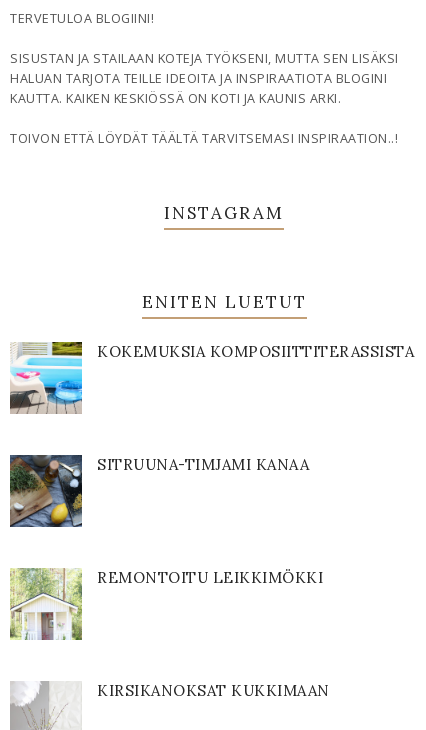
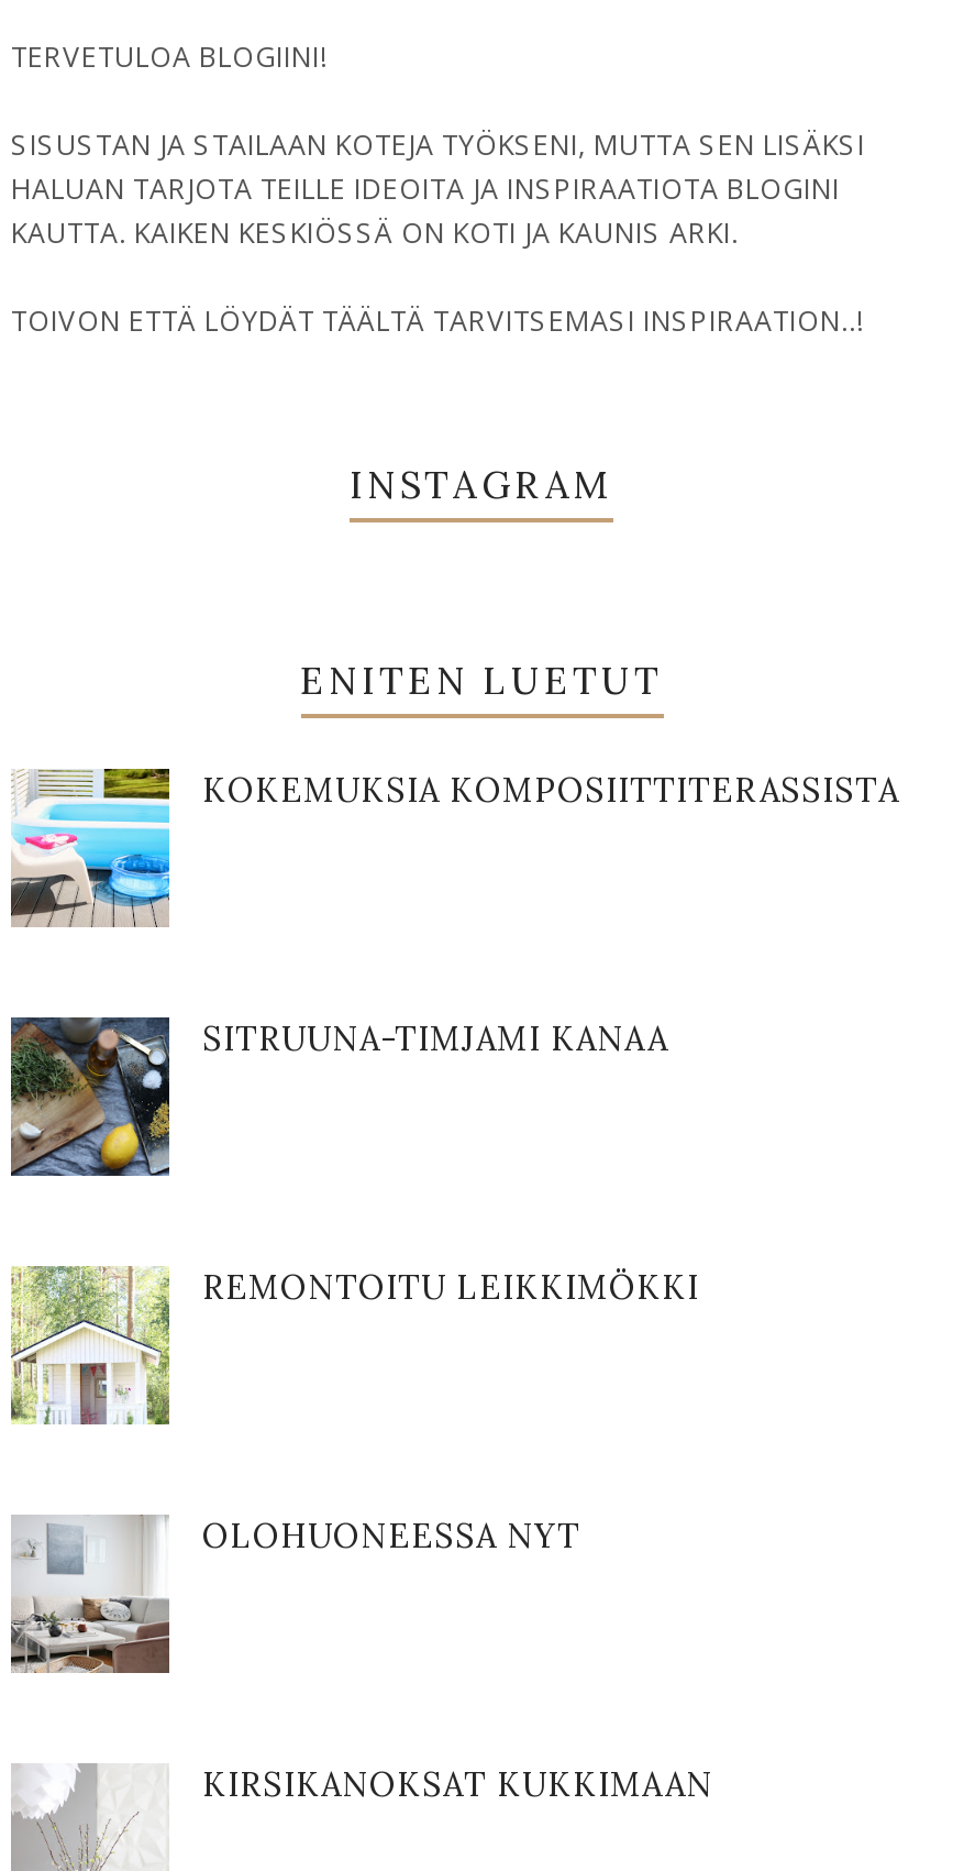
none -> [11,1515,580,1675] [image] | OLOHUONEESSA NYT

